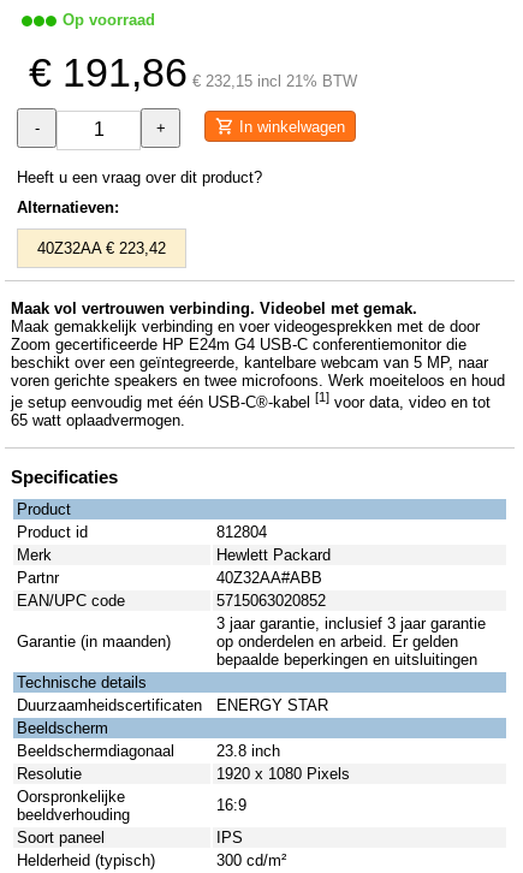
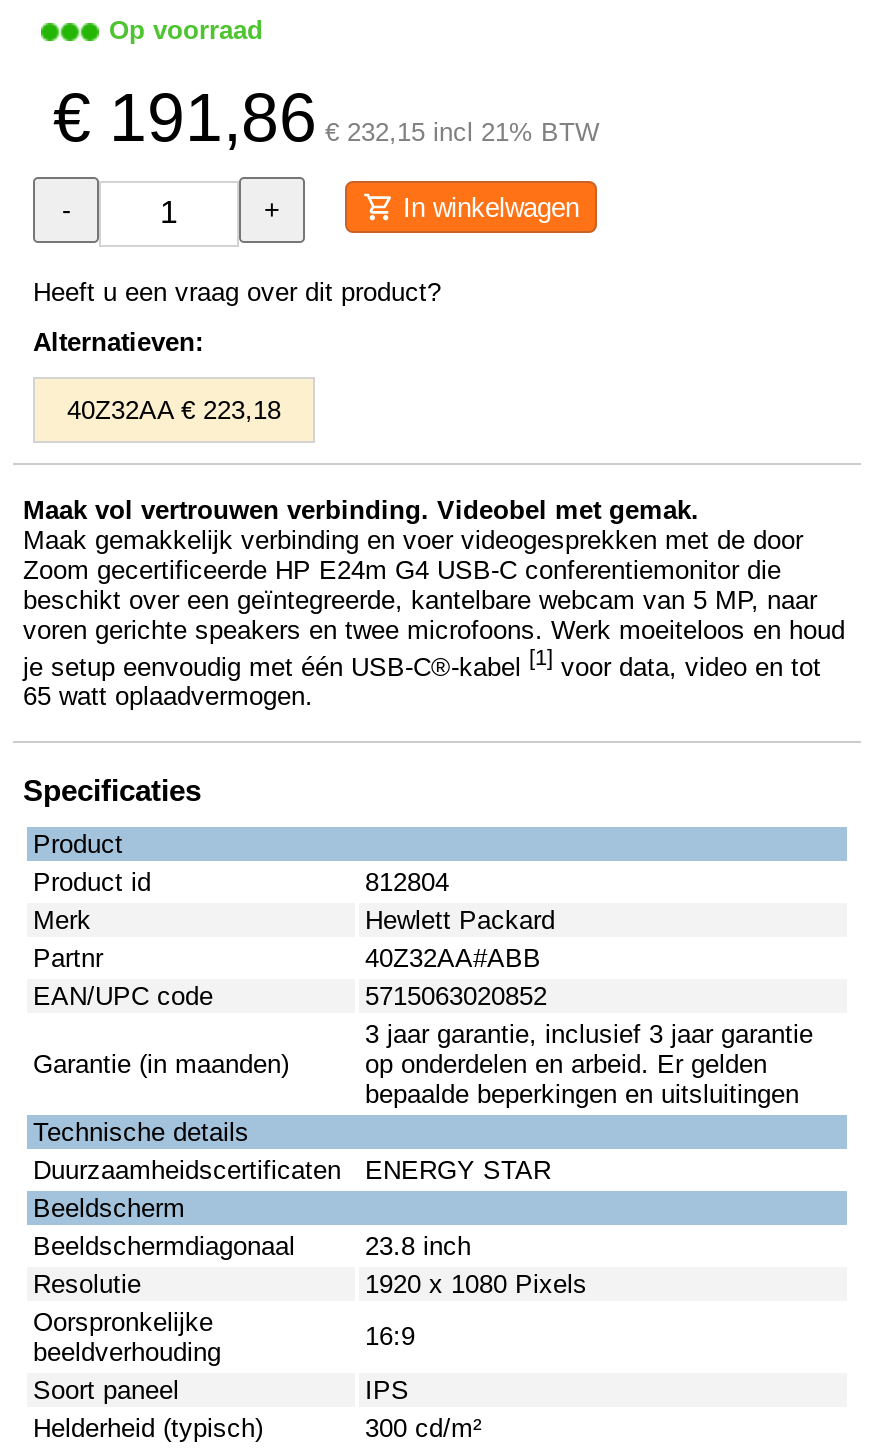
[37,239,166,257] 40Z32AA € 223,42 -> [67,395,281,425] 40Z32AA € 223,18

